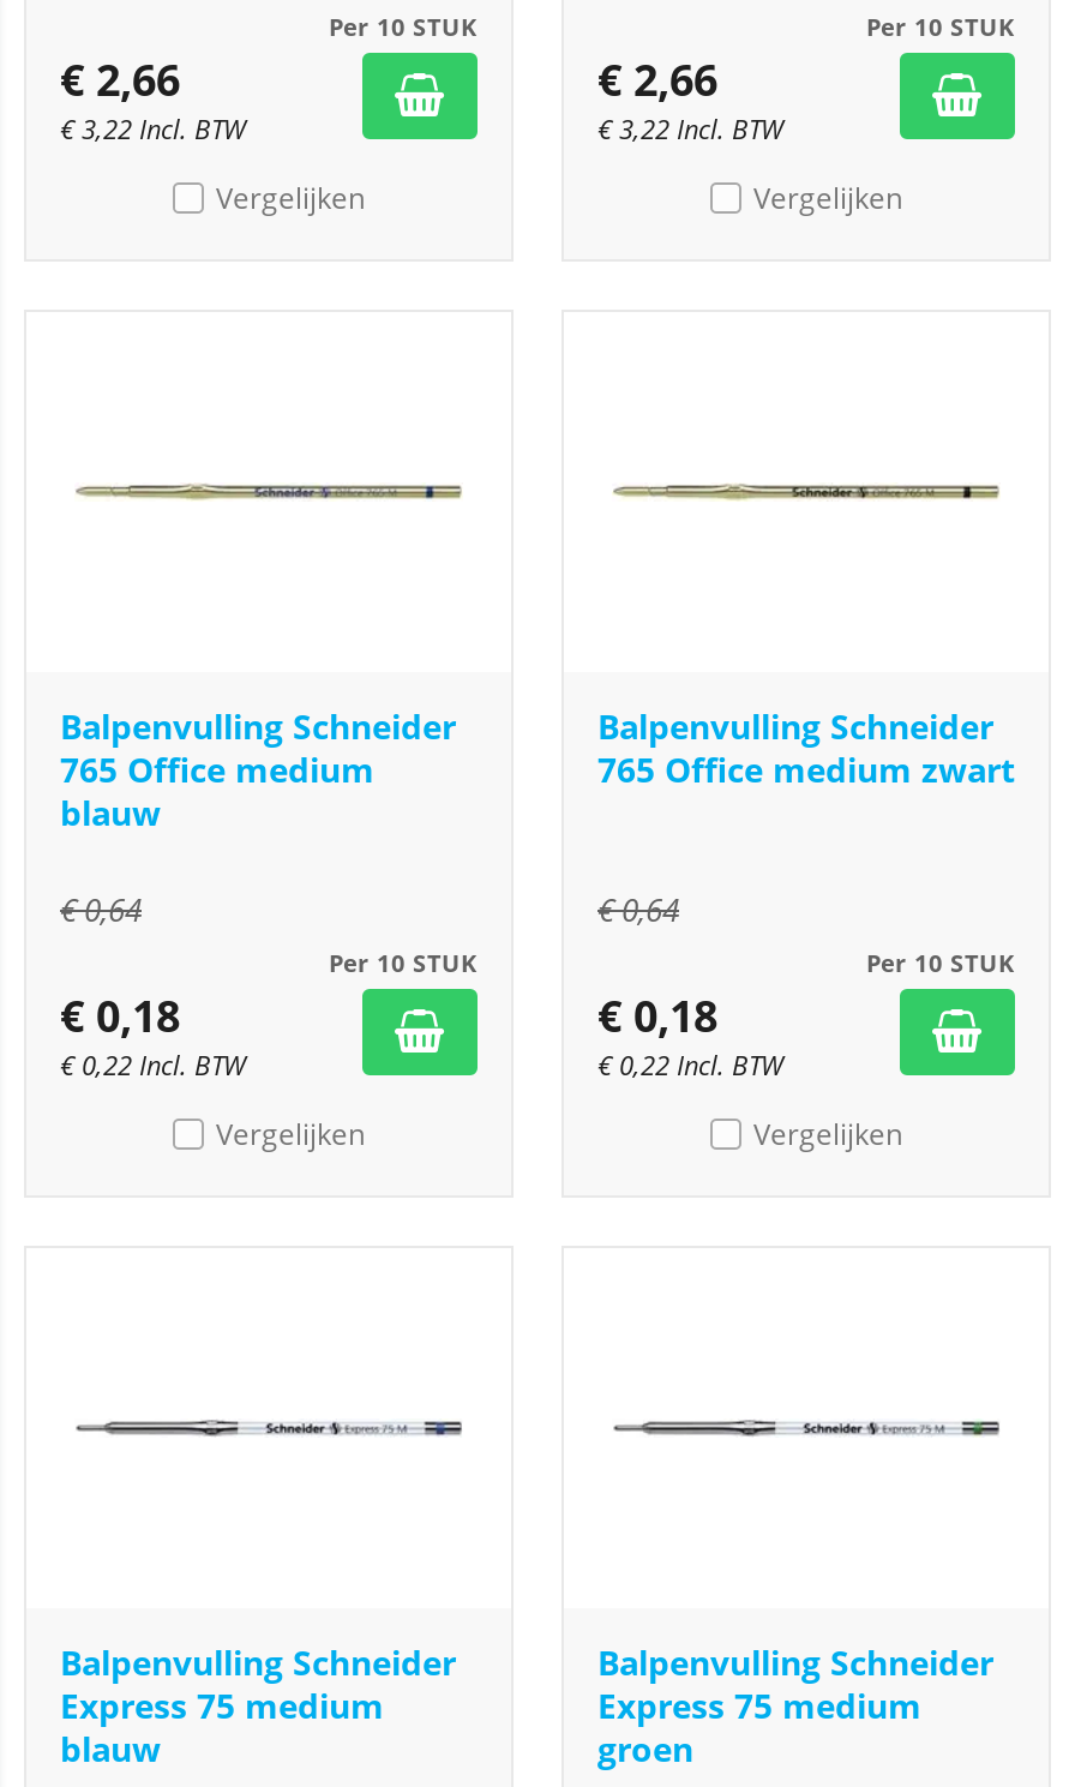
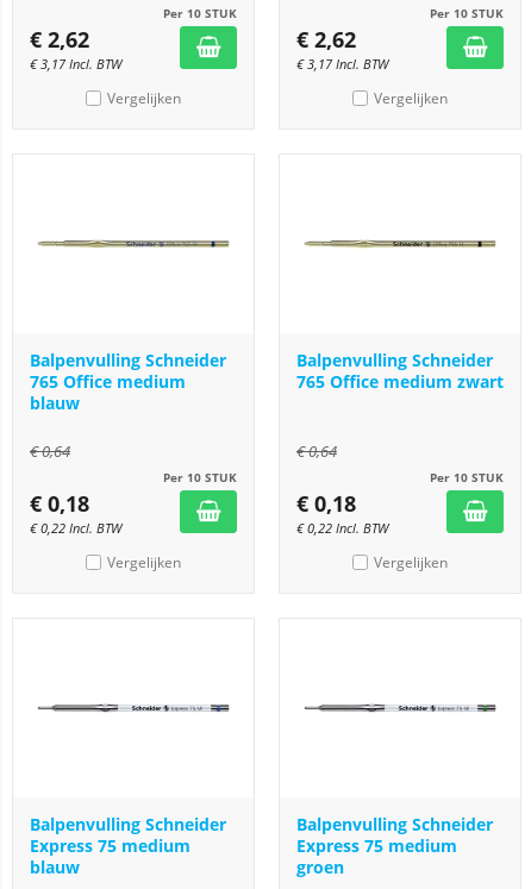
[60,50,180,108] €2,66 -> [30,25,89,54] €2,62
[597,50,717,108] €2,66 -> [296,25,356,54] €2,62
[60,110,245,146] €3,22 Incl. BTW -> [30,55,121,73] €3,17 Incl. BTW
[597,110,782,146] €3,22 Incl. BTW -> [296,55,388,73] €3,17 Incl. BTW

